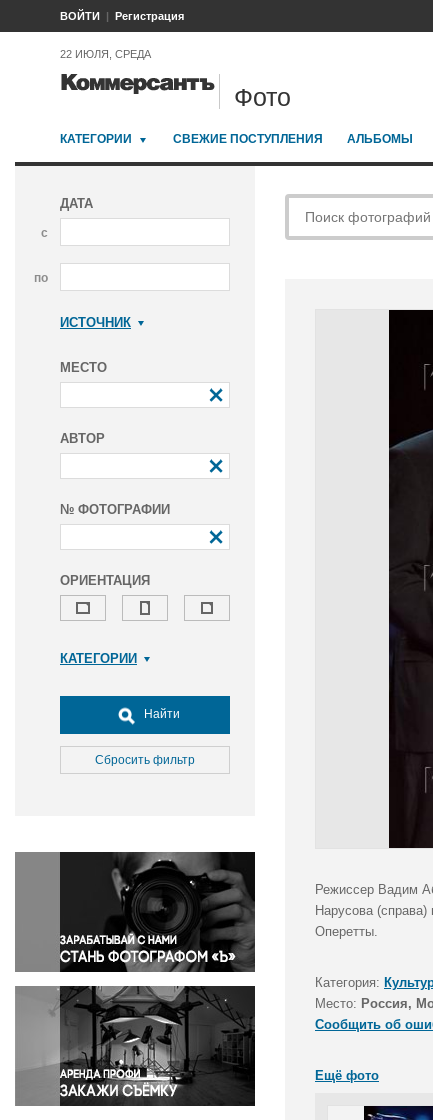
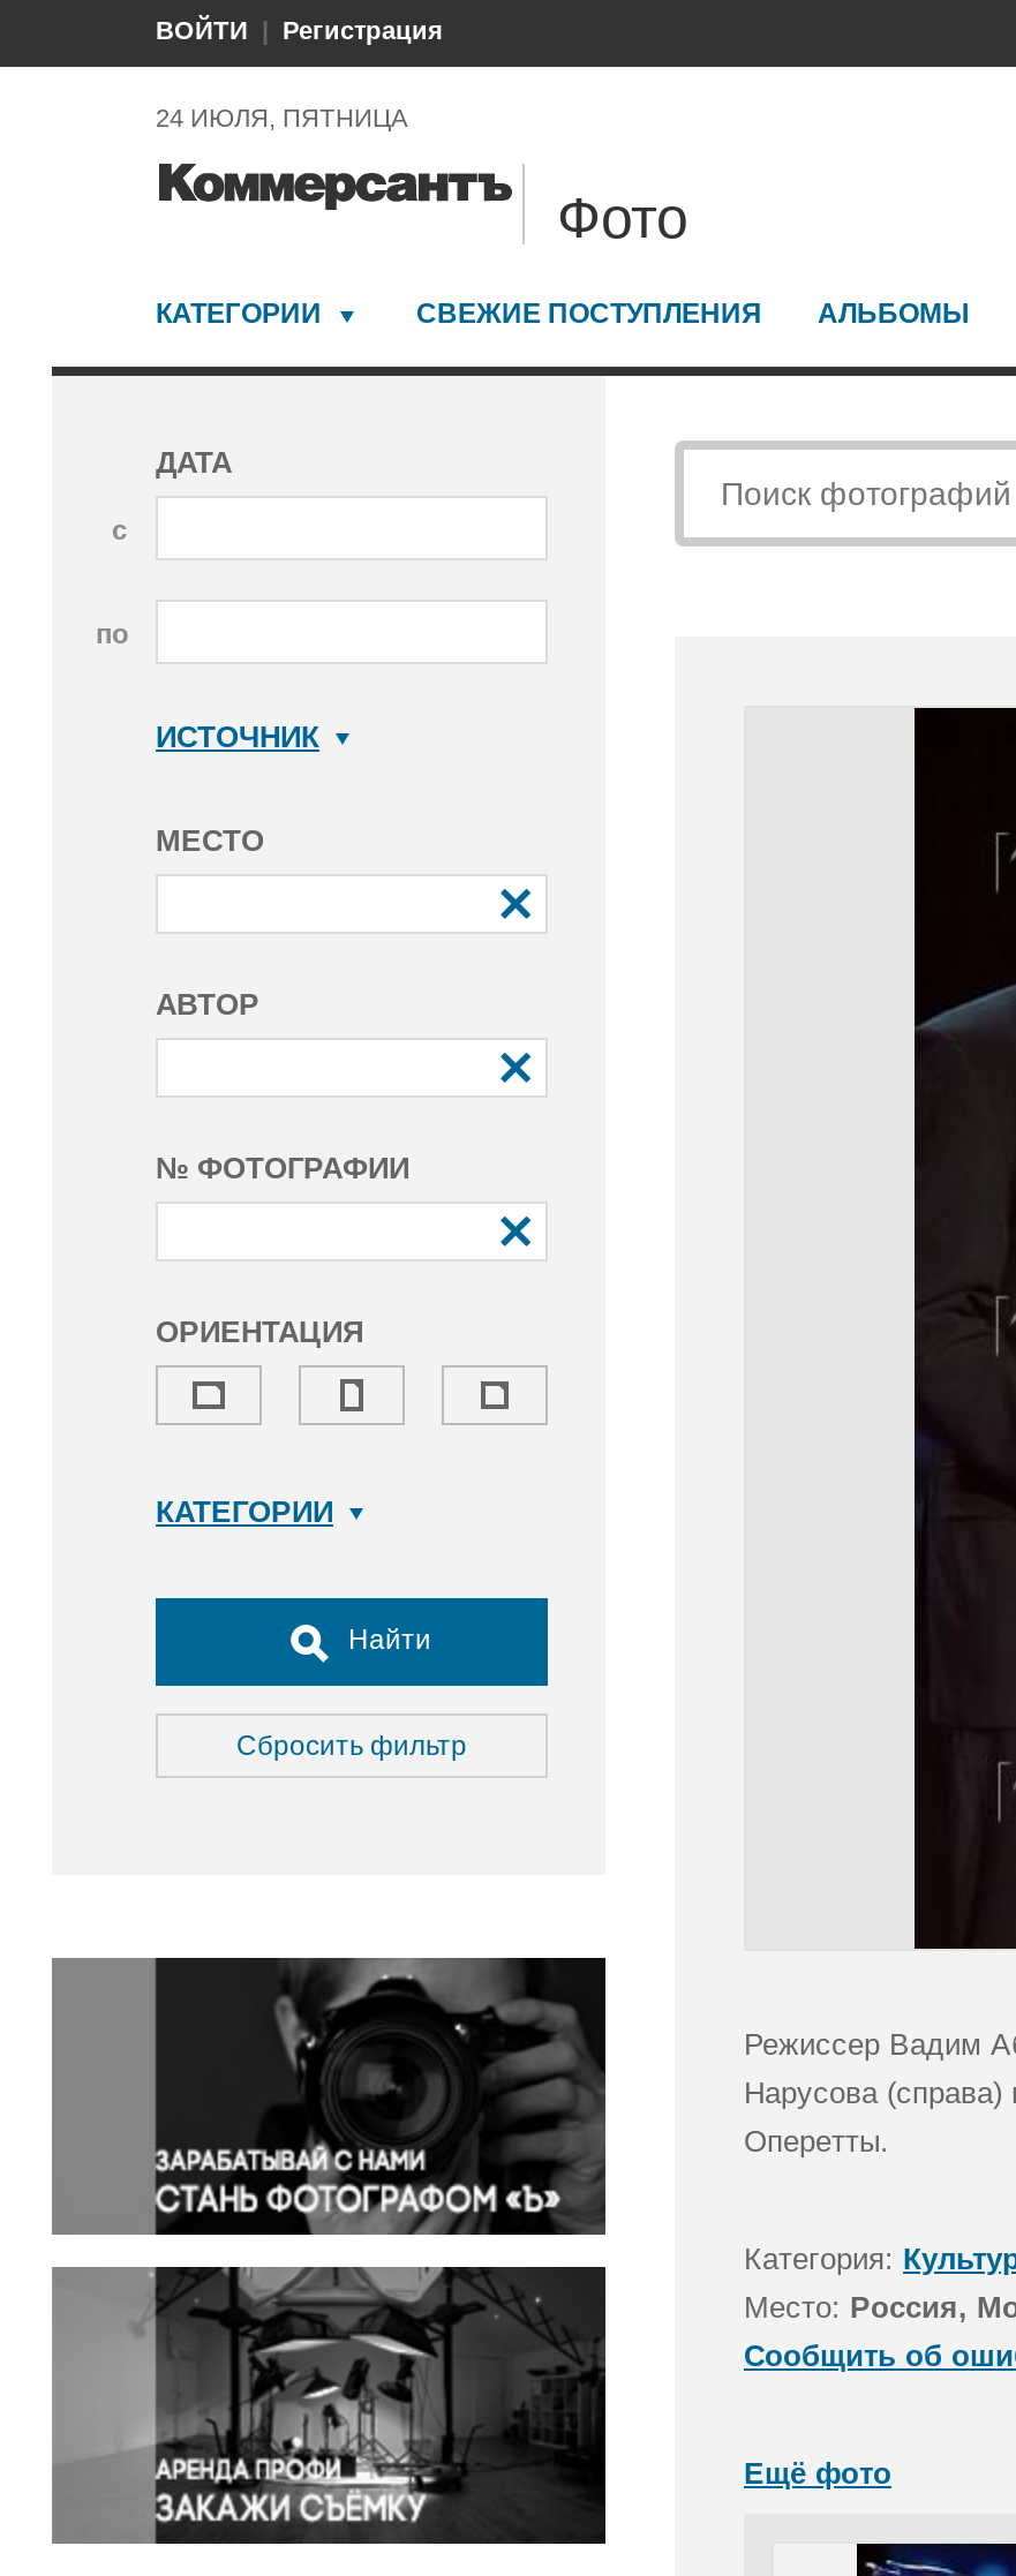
[60,48,151,60] 22 ИЮЛЯ, СРЕДА -> [156,104,407,131] 24 ИЮЛЯ, ПЯТНИЦА

